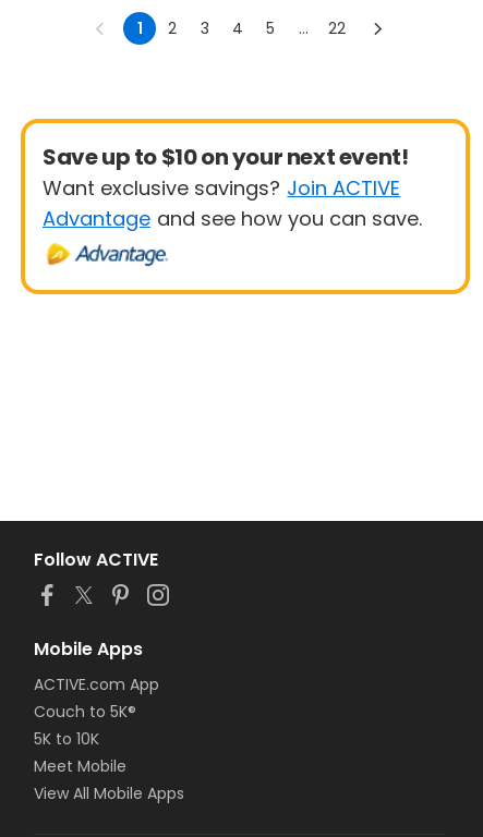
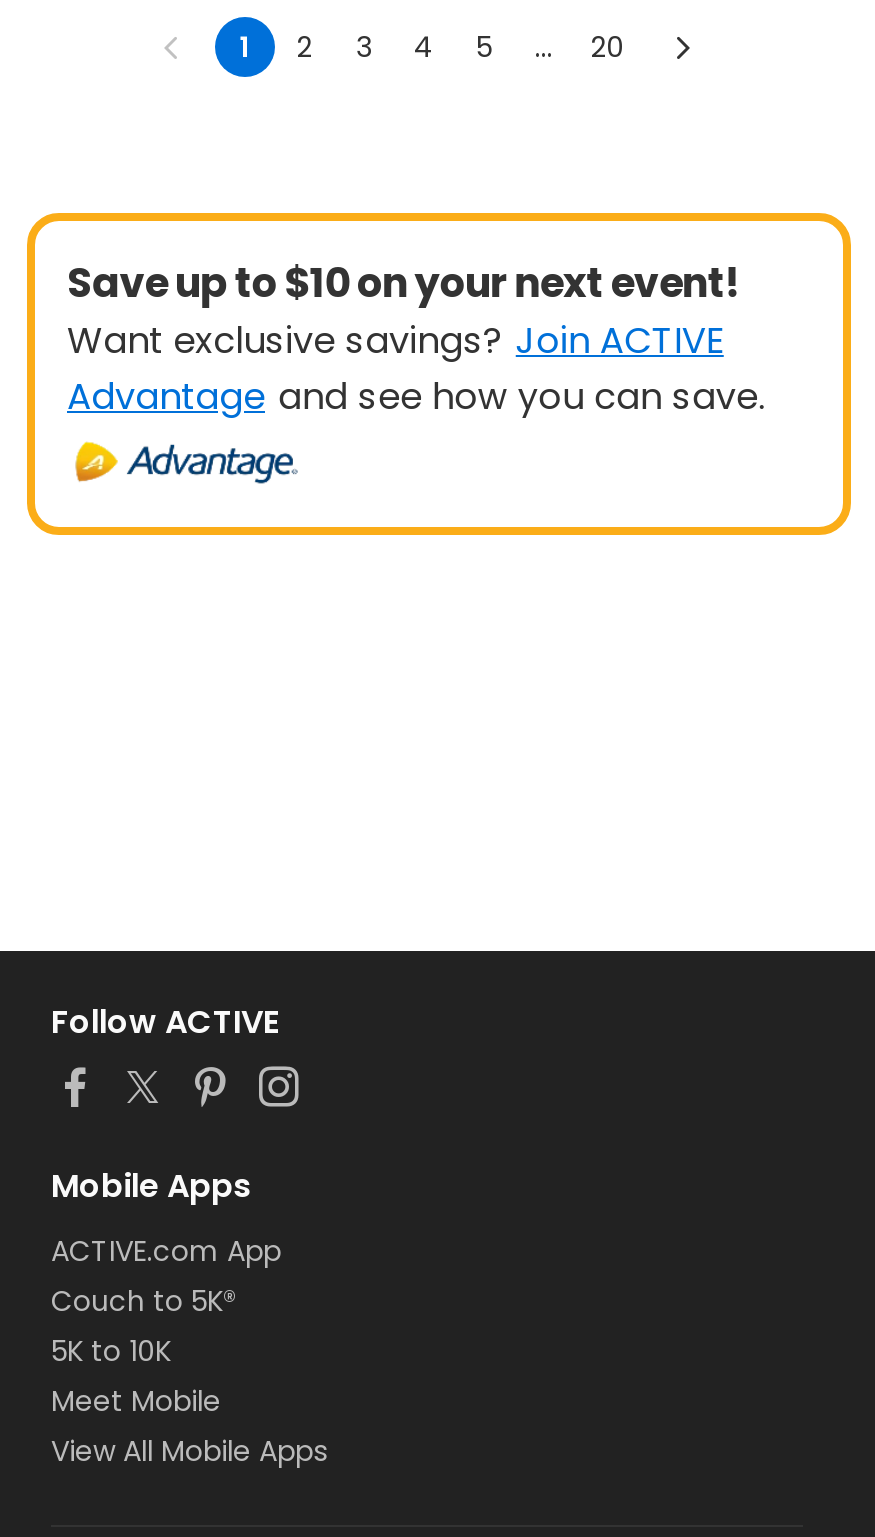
[328,17,346,39] 22 -> [590,27,624,67] 20

